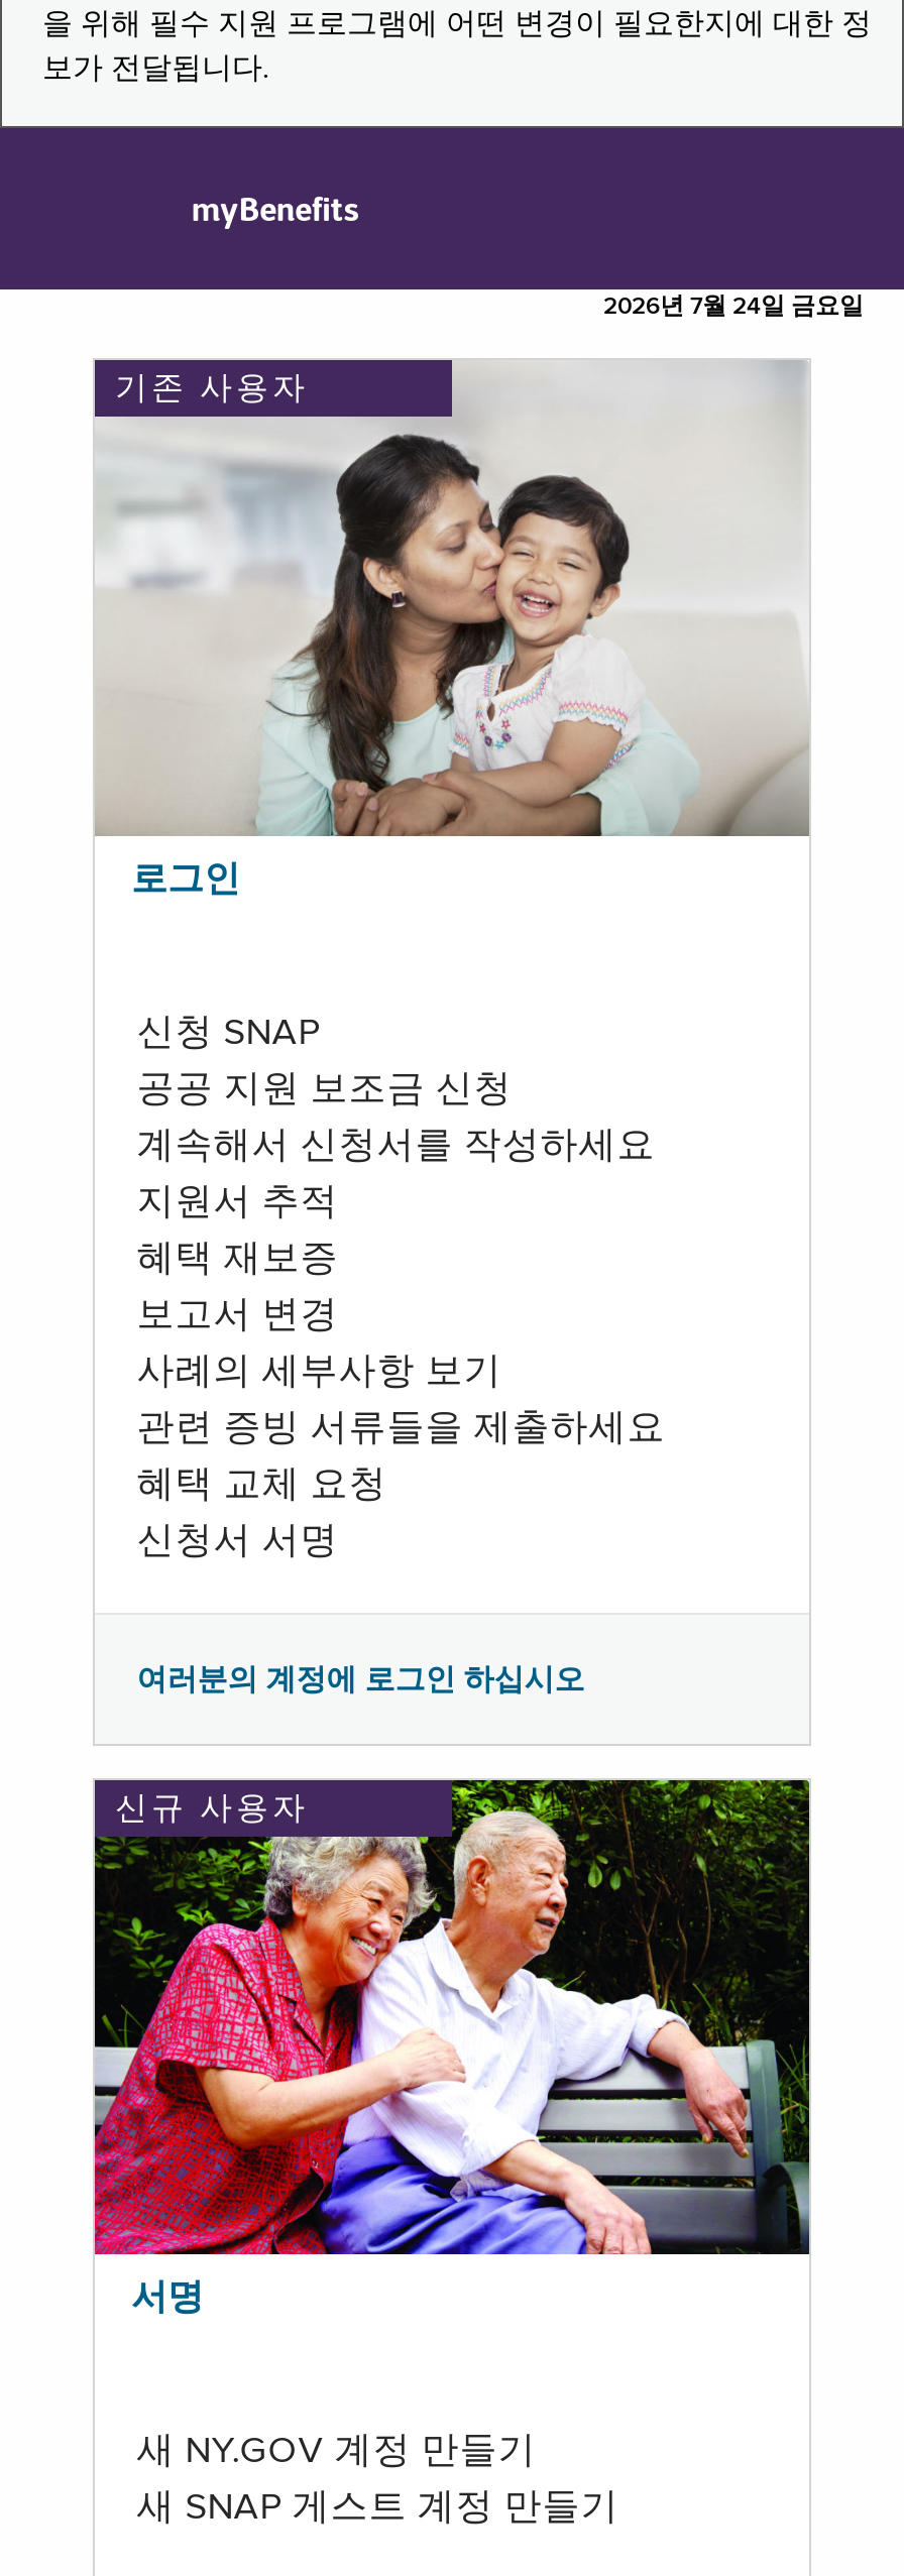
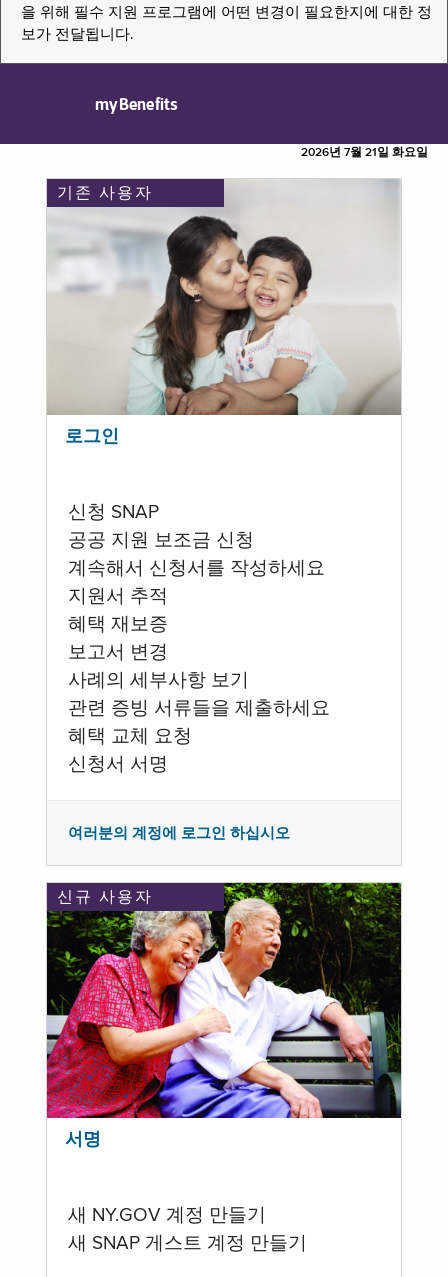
[603,296,864,320] 2026년 7월 24일 금요일 -> [301,147,428,159] 2026년 7월 21일 화요일

